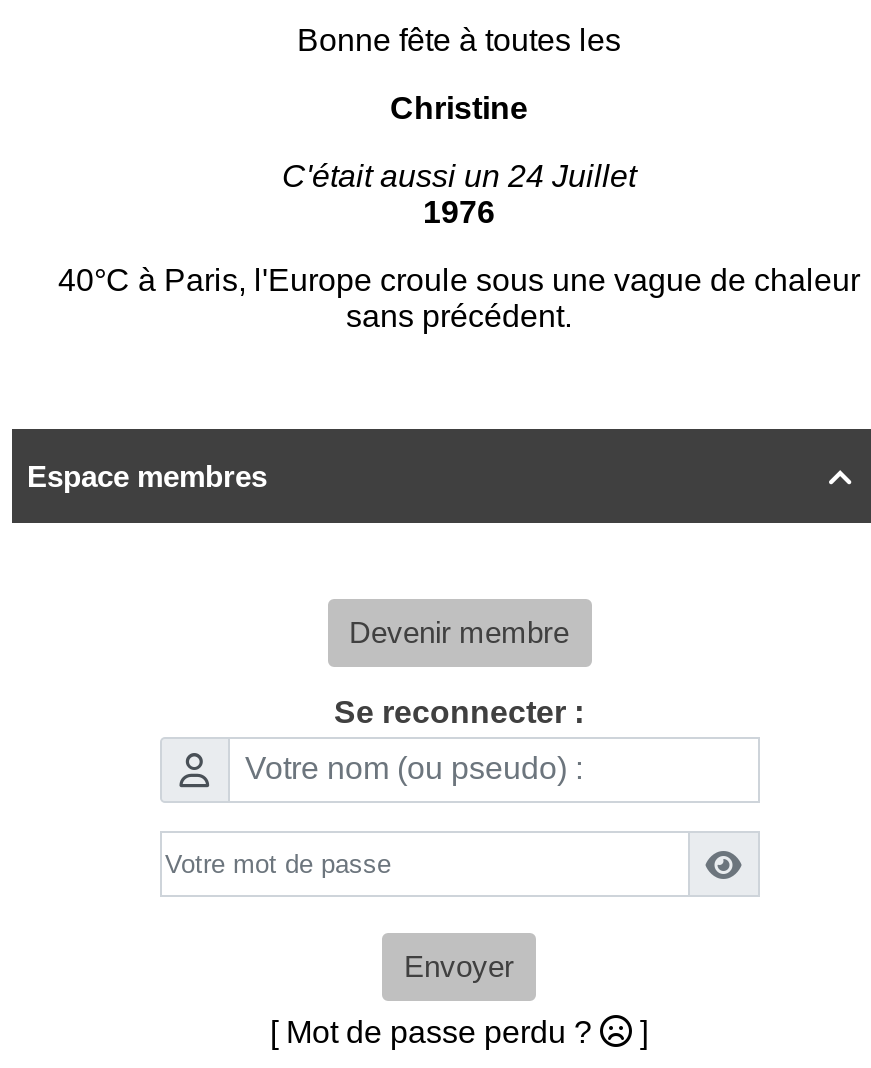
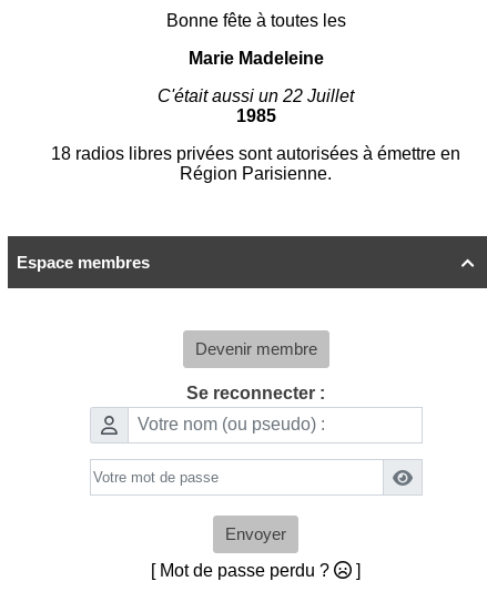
[390,90,528,124] Christine -> [188,48,323,67] Marie Madeleine
[282,158,636,228] C'était aussi un 24 Juillet | 1976 -> [158,86,354,125] C'était aussi un 22 Juillet | 1985
[58,262,860,332] 40°C à Paris, l'Europe croule sous une vague de chaleur | sans précédent. -> [51,144,460,182] 18 radios libres privées sont autorisées à émettre en | Région Parisienne.

